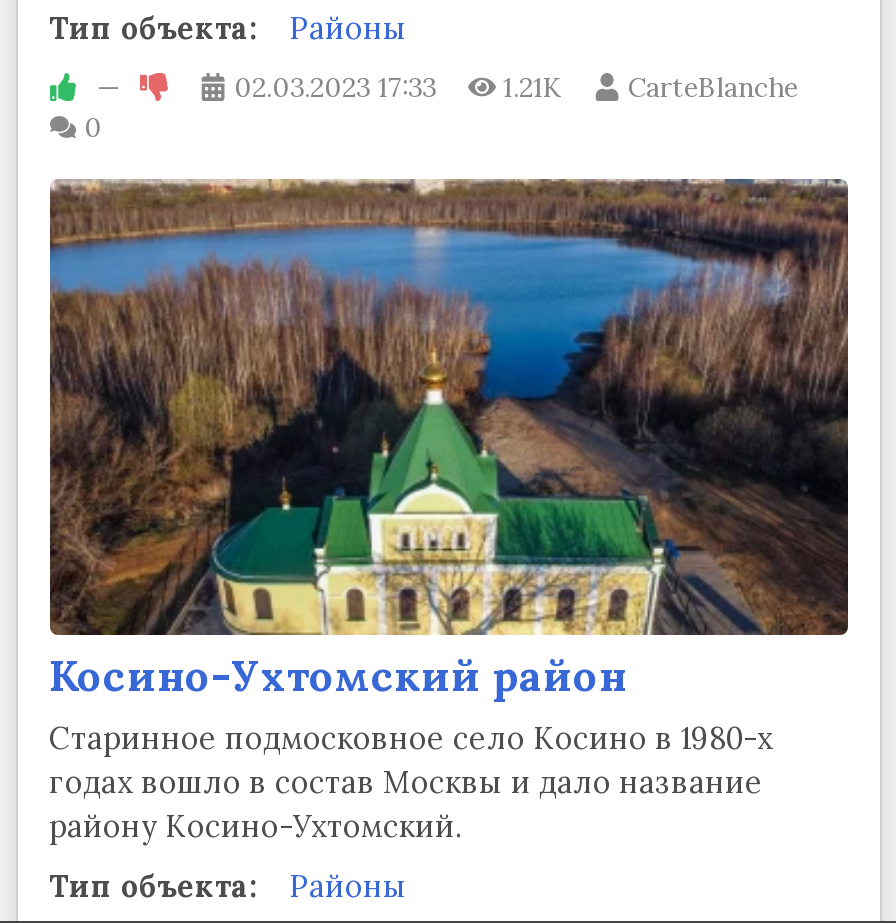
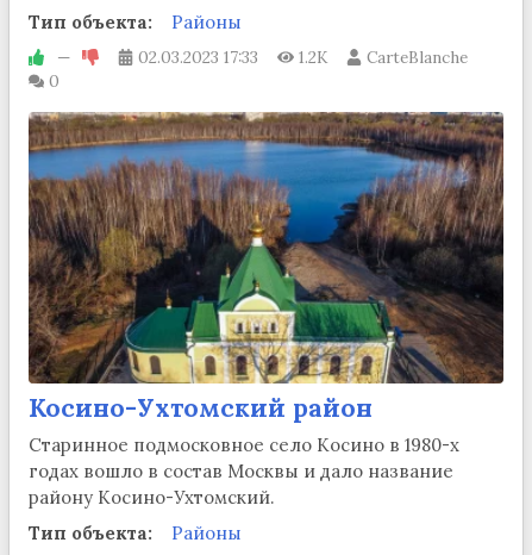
[234,69,798,105] 02.03.2023 17:33 1.21K CarteBlanche -> [138,47,468,68] 02.03.2023 17:33 1.2K CarteBlanche

